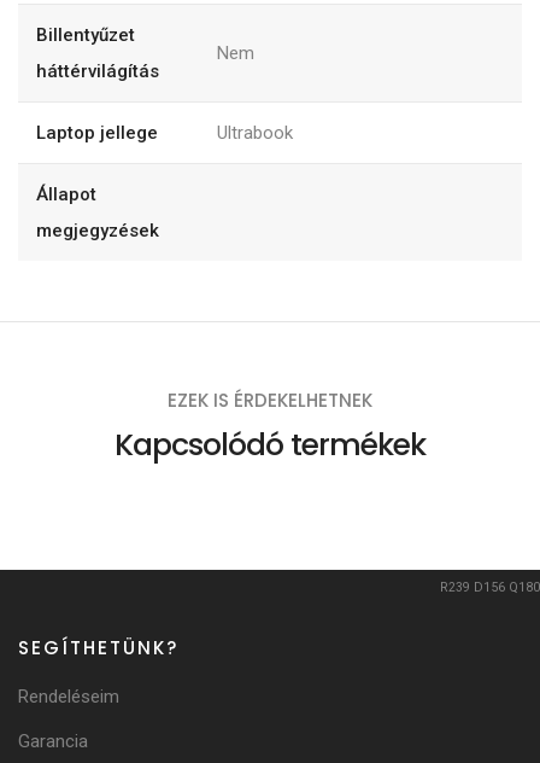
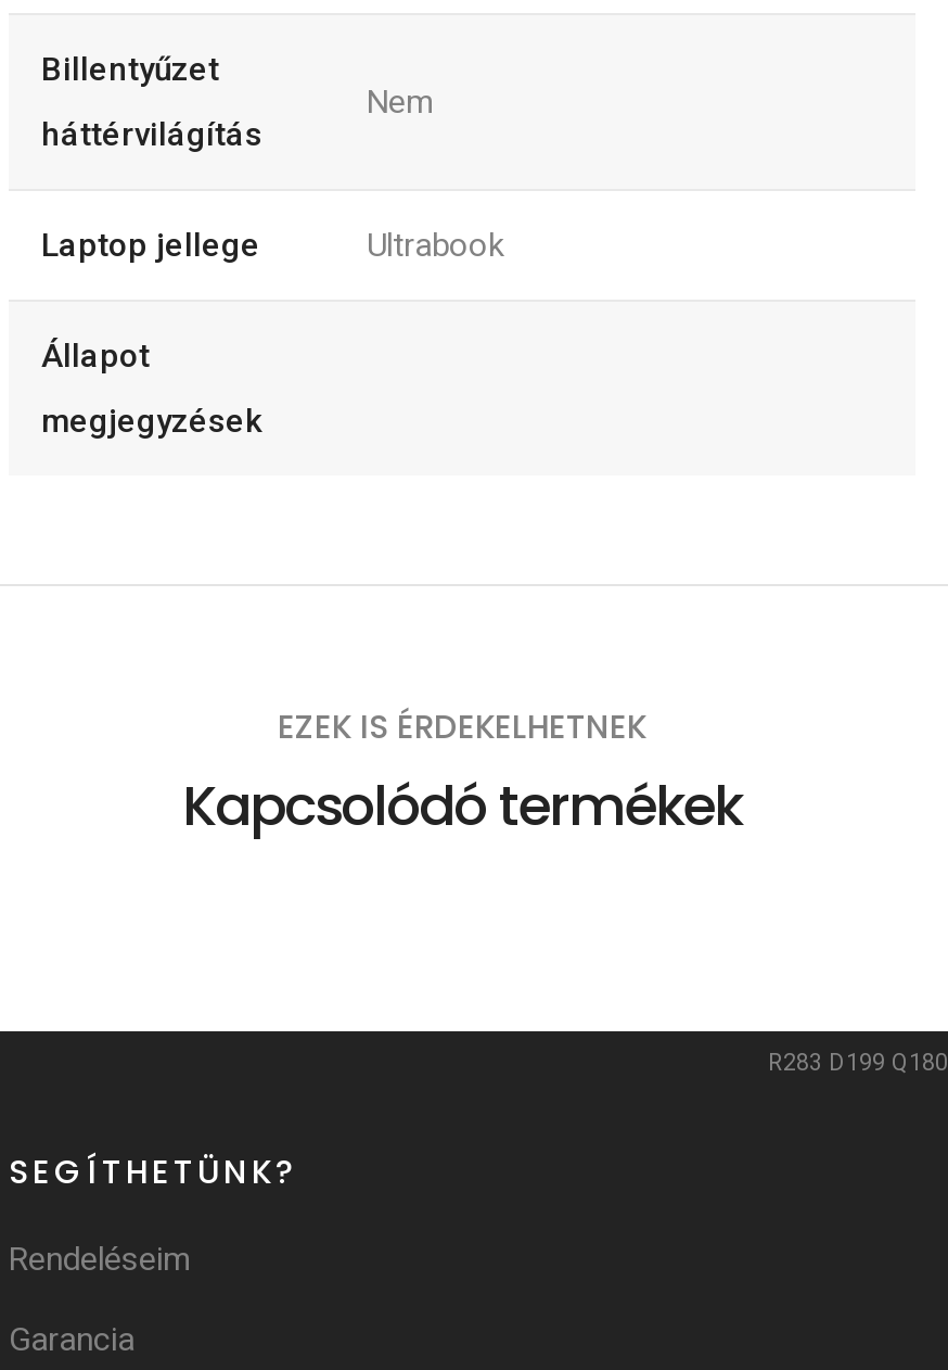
[440,580,540,596] R239 D156 Q180 -> [768,1049,948,1078] R283 D199 Q180

